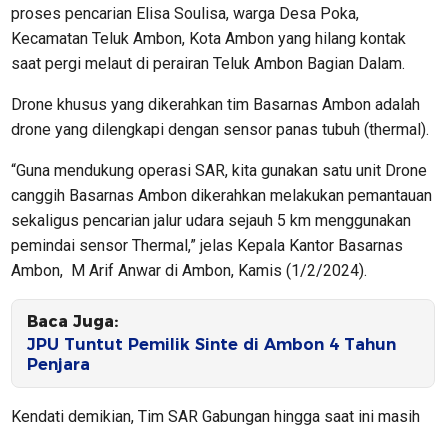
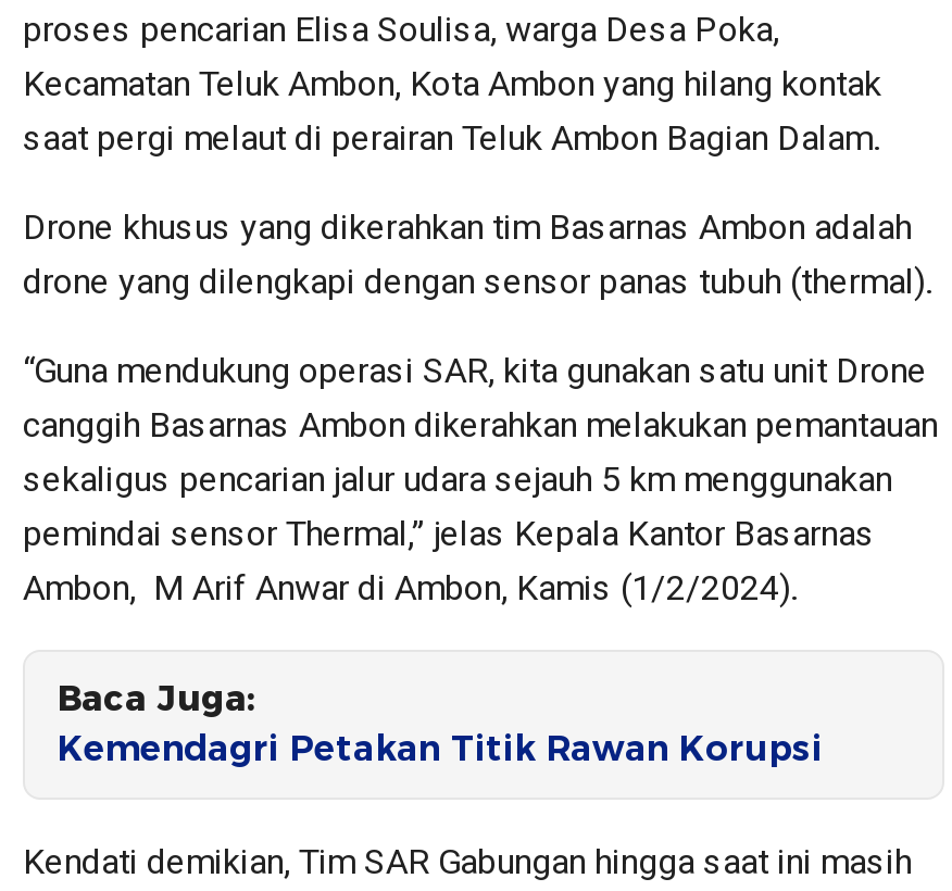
[27,335,396,374] JPU Tuntut Pemilik Sinte di Ambon 4 Tahun | Penjara -> [58,727,823,769] Kemendagri Petakan Titik Rawan Korupsi

